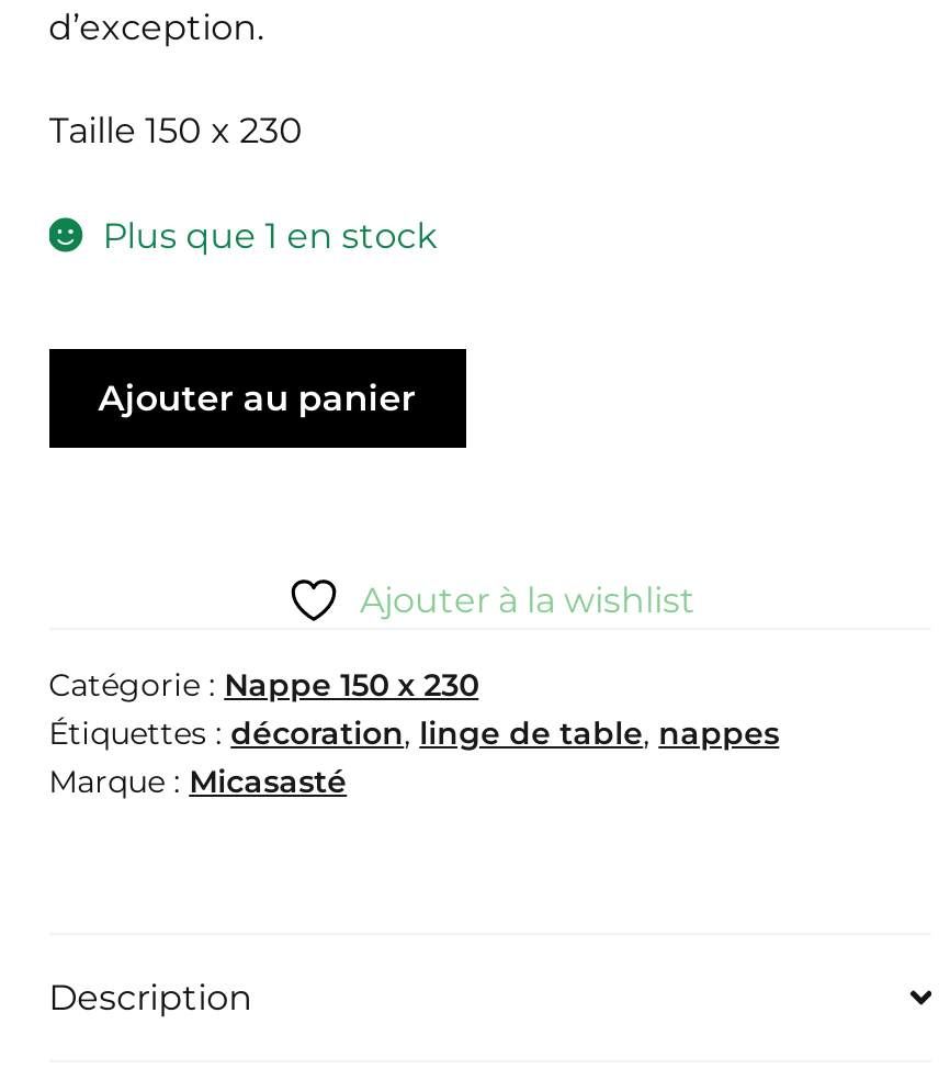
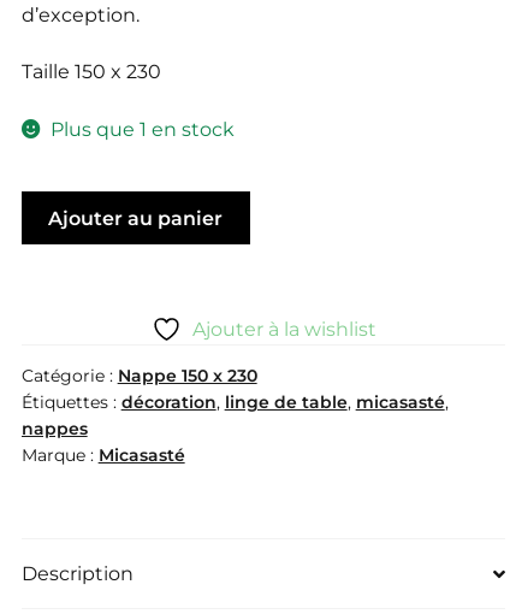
[48,714,779,754] Étiquettes : décoration, linge de table, nappes -> [21,392,448,440] Étiquettes : décoration, linge de table, micasasté, | nappes

